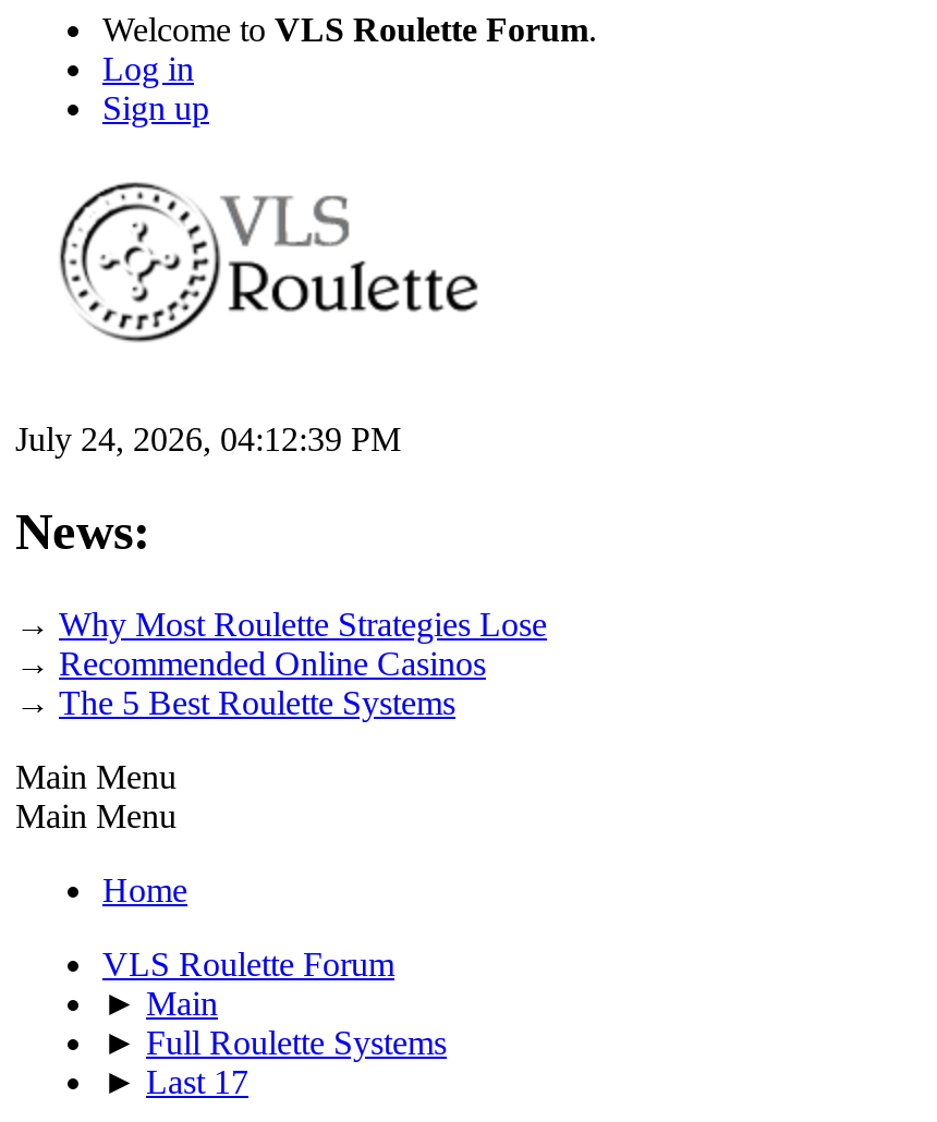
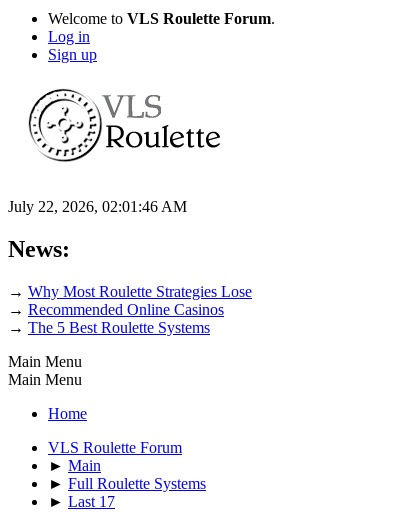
[15,420,401,457] July 24, 2026, 04:12:39 PM -> [8,198,187,215] July 22, 2026, 02:01:46 AM

